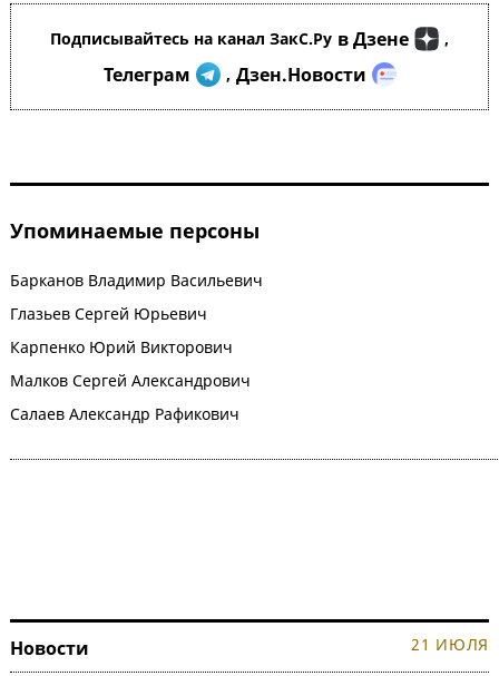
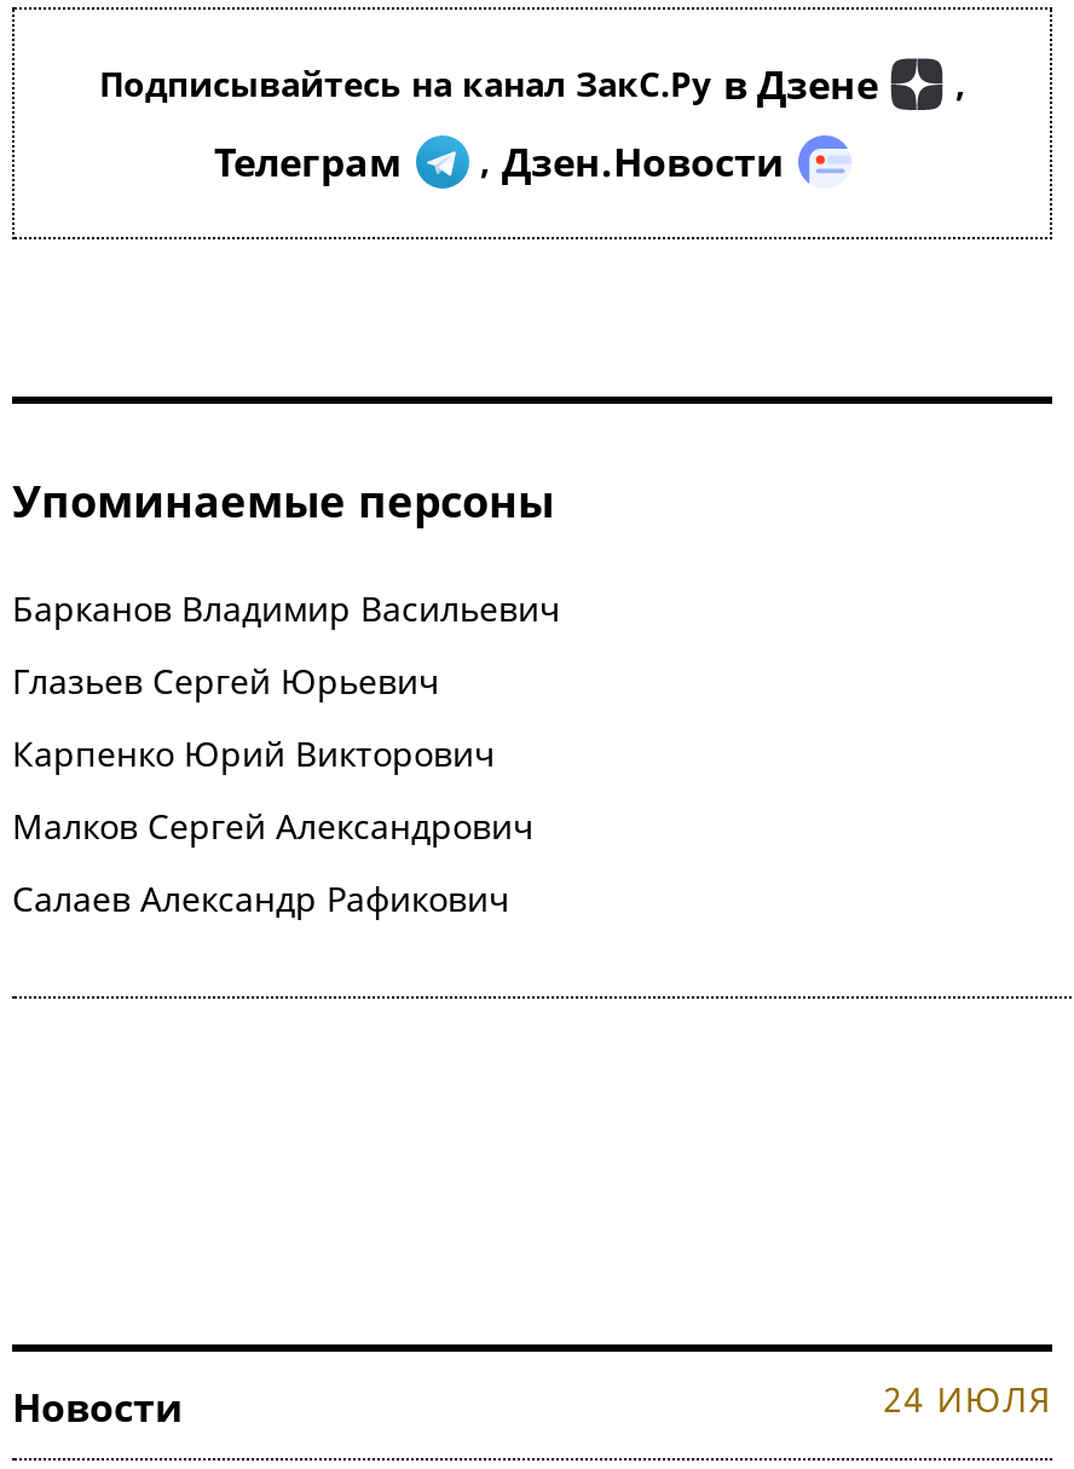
[411,634,489,655] 21 ИЮЛЯ -> [883,1376,1052,1422] 24 ИЮЛЯ

